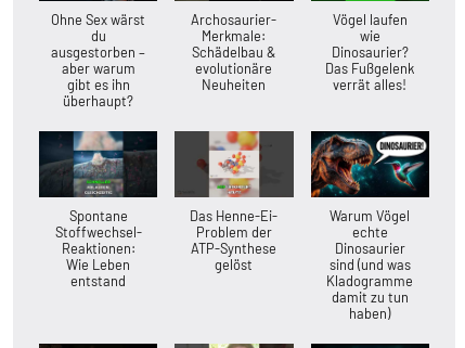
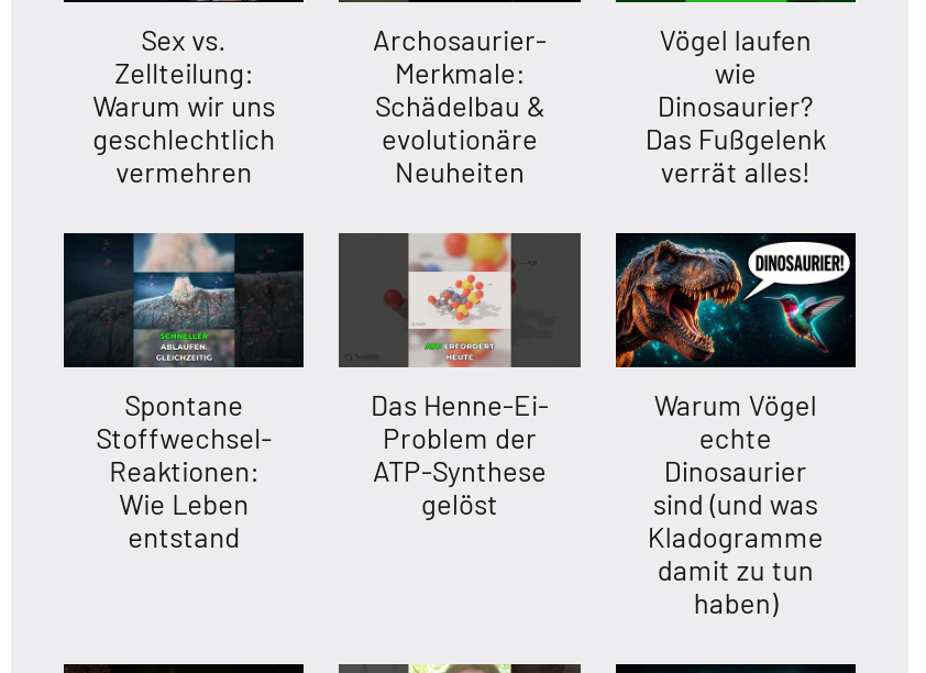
[51,11,145,109] Ohne Sex wärst | du | ausgestorben – | aber warum | gibt es ihn | überhaupt? -> [93,21,275,188] Sex vs. | Zellteilung: | Warum wir uns | geschlechtlich | vermehren

